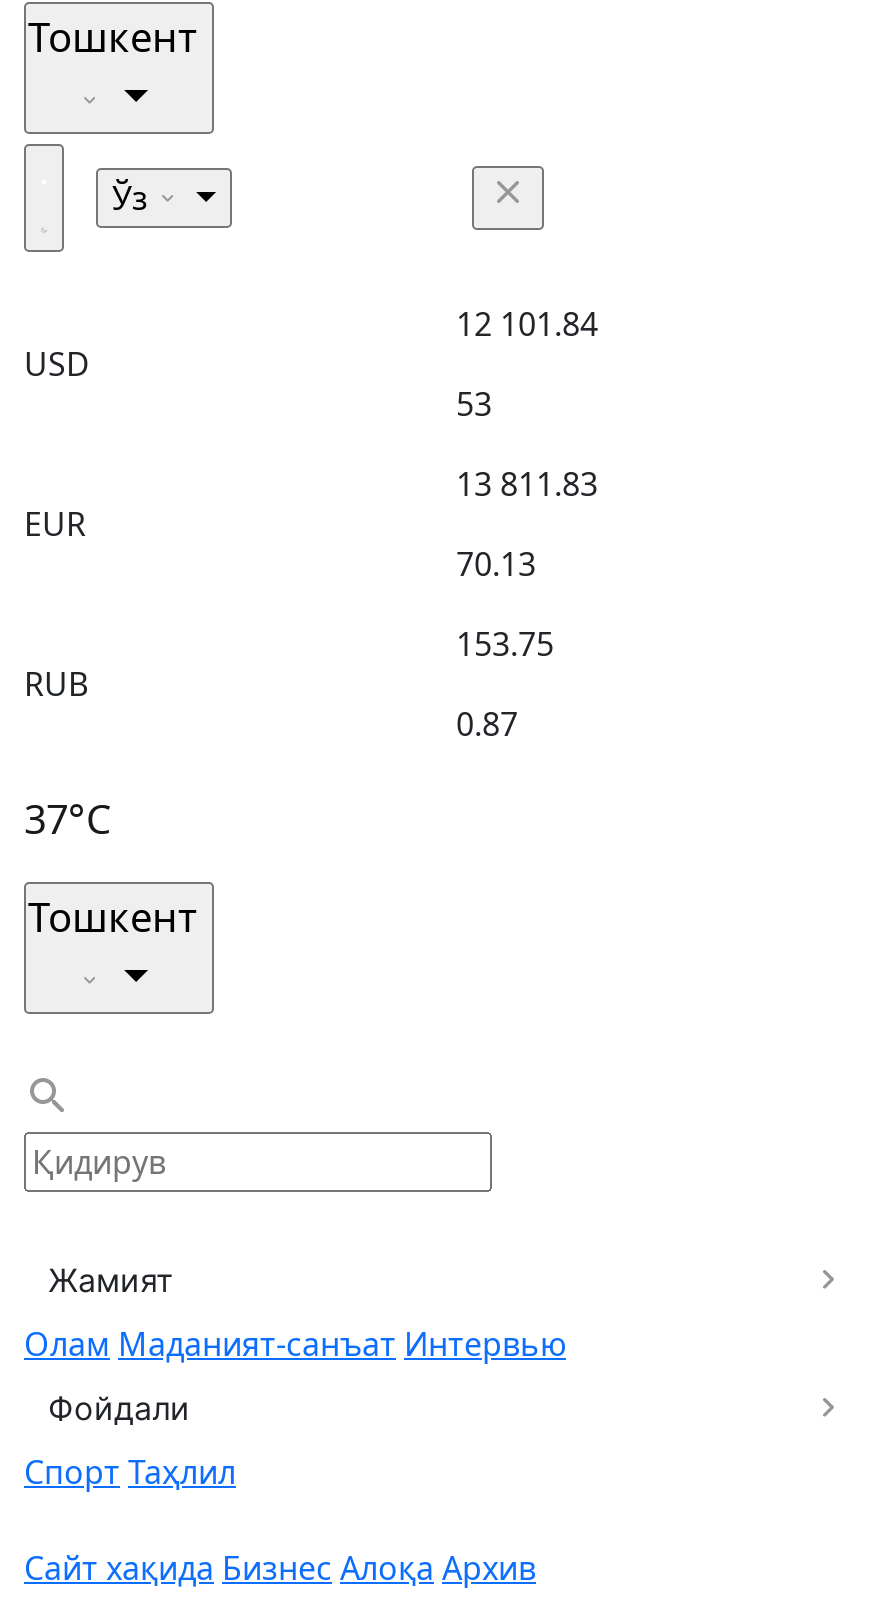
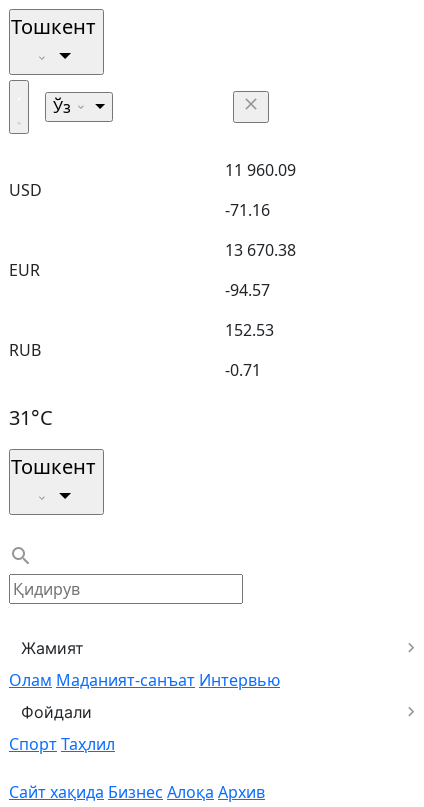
[456,302,598,346] 12 101.84 -> [225,159,296,181] 11 960.09
[456,382,492,426] 53 -> [225,199,270,221] -71.16
[456,462,598,506] 13 811.83 -> [225,239,296,261] 13 670.38
[456,542,536,586] 70.13 -> [225,279,270,301] -94.57
[456,622,554,666] 153.75 -> [225,319,274,341] 152.53
[456,702,518,746] 0.87 -> [225,359,261,381] -0.71
[24,792,112,846] 37°C -> [9,404,53,431] 31°C

